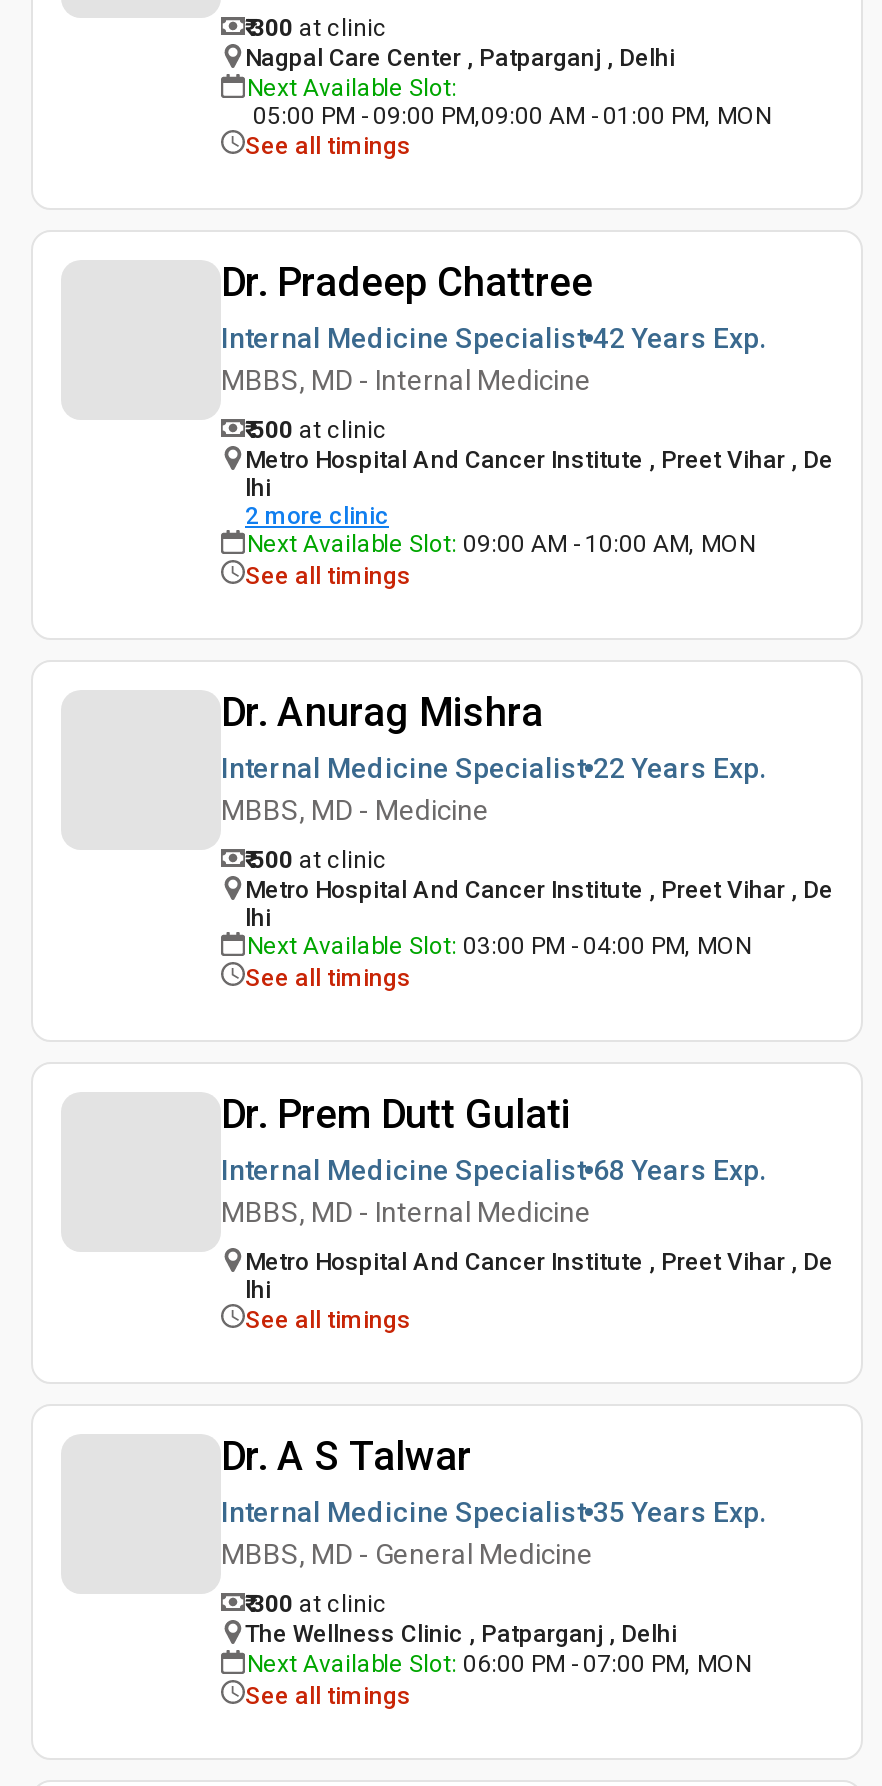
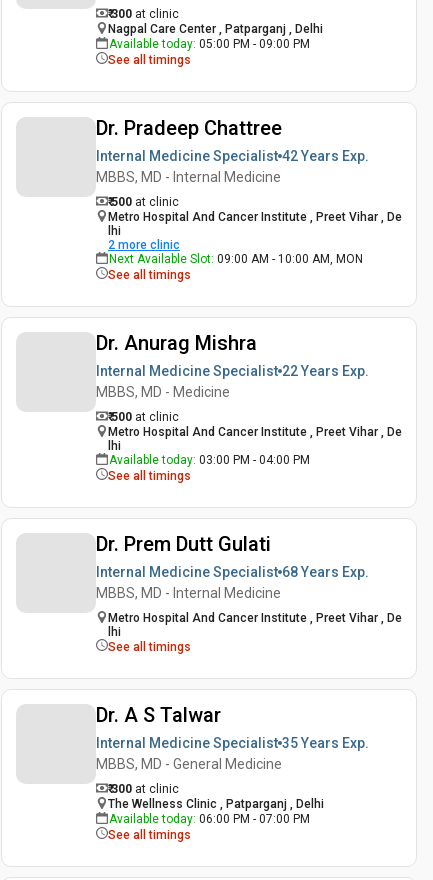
[247,74,771,130] Next Available Slot: | 05:00 PM - 09:00 PM,09:00 AM - 01:00 PM, MON -> [109,37,310,51] Available today: 05:00 PM - 09:00 PM
[247,932,751,960] Next Available Slot: 03:00 PM - 04:00 PM, MON -> [109,453,310,467] Available today: 03:00 PM - 04:00 PM
[247,1650,751,1678] Next Available Slot: 06:00 PM - 07:00 PM, MON -> [109,812,310,826] Available today: 06:00 PM - 07:00 PM

